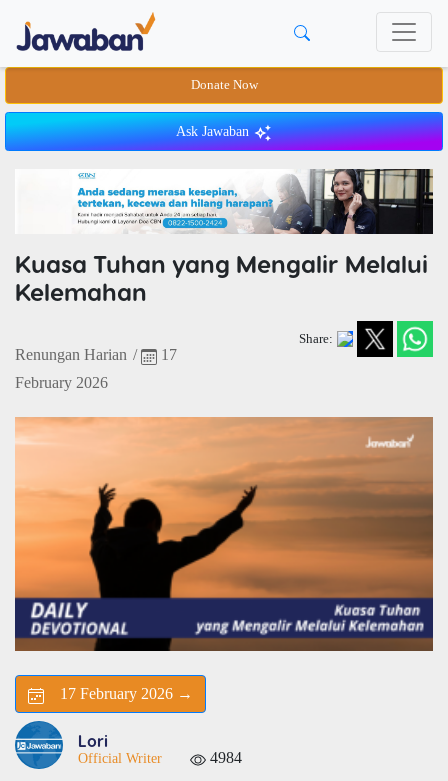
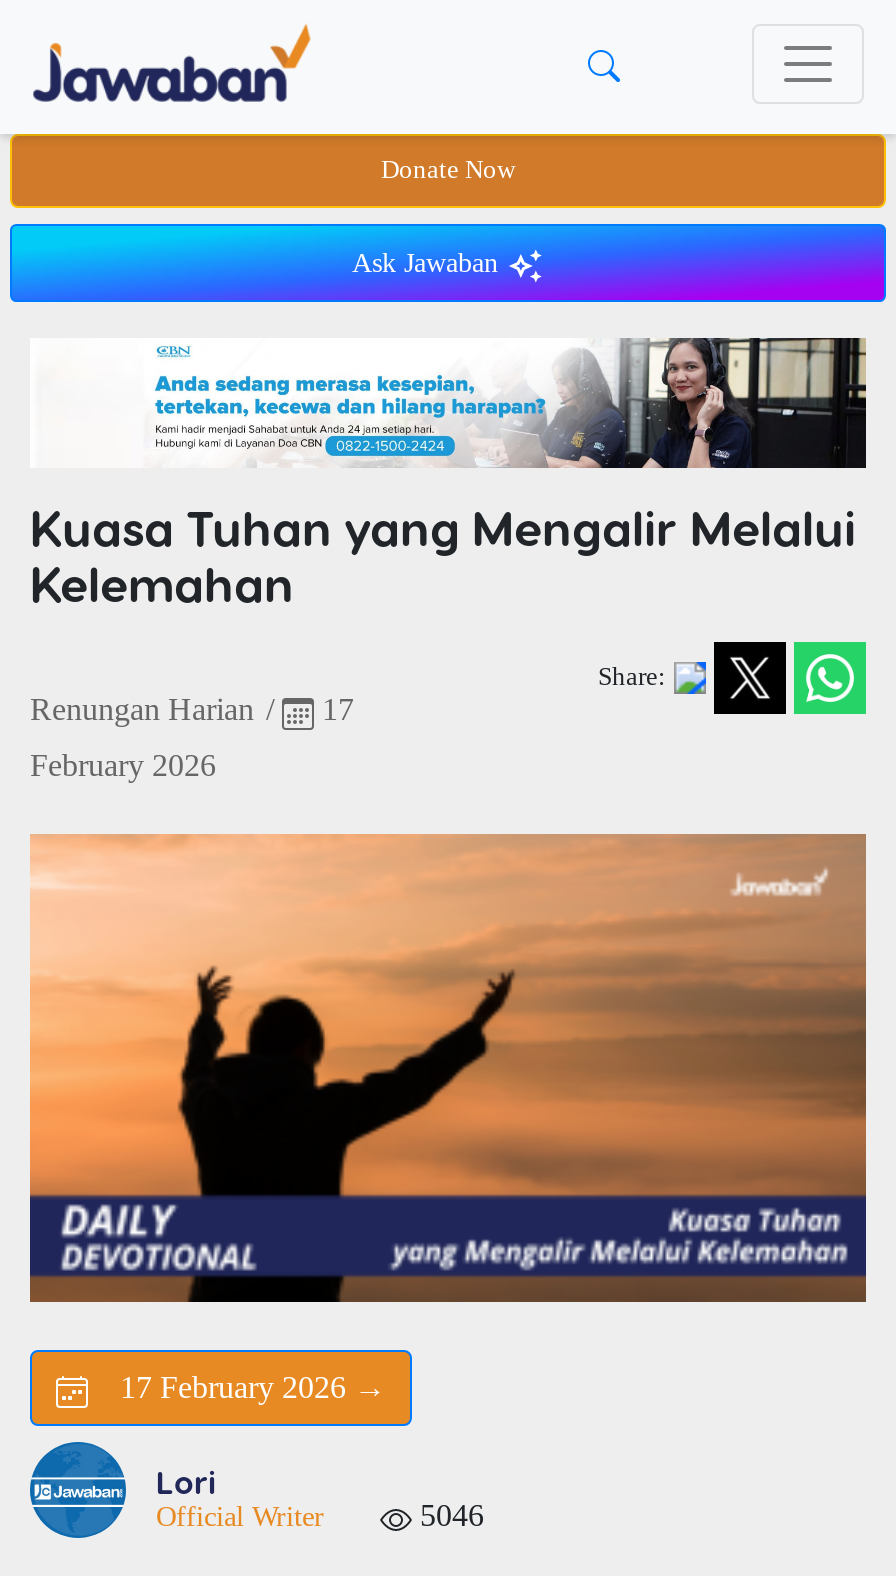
[206,749,242,766] 4984 -> [412,1499,484,1533] 5046

